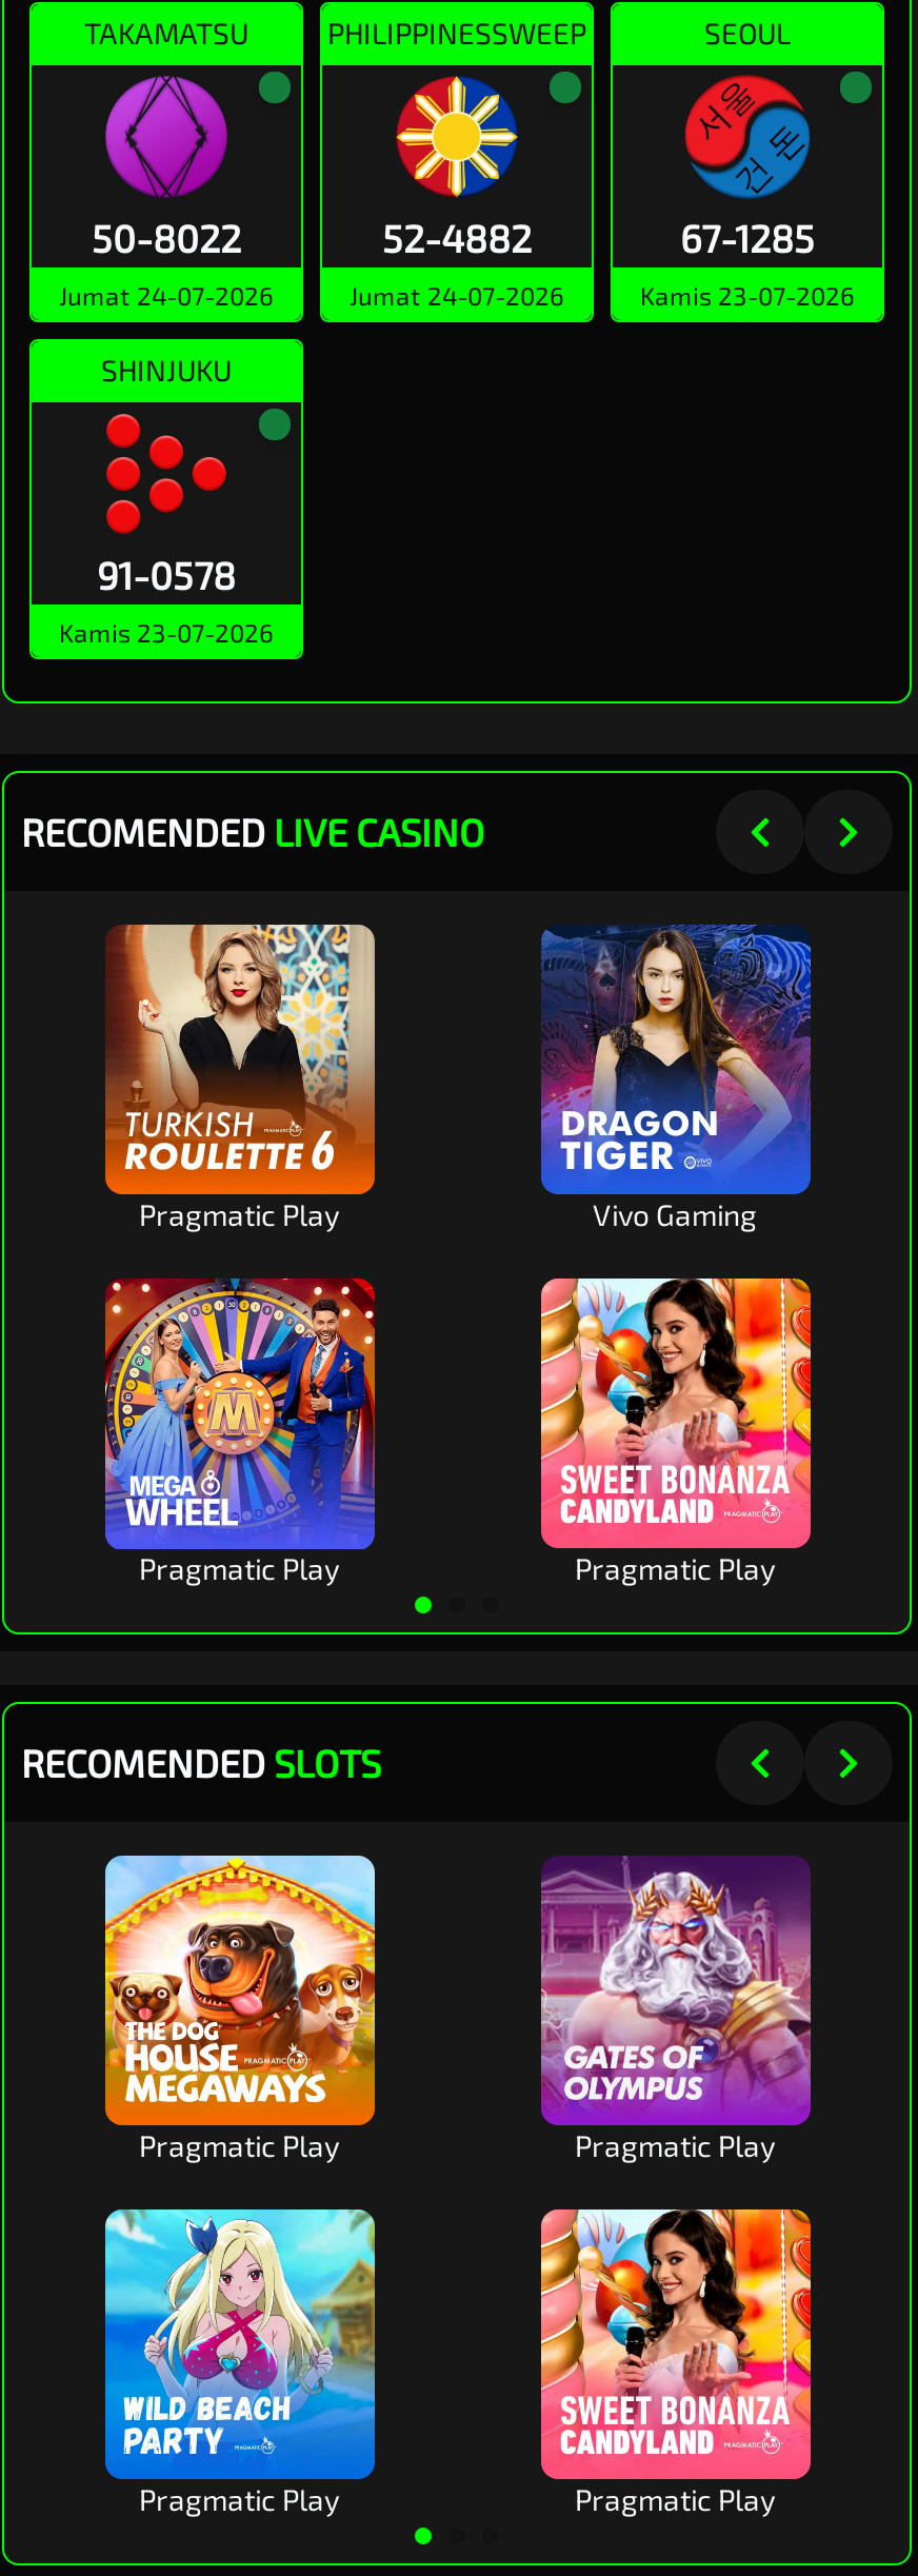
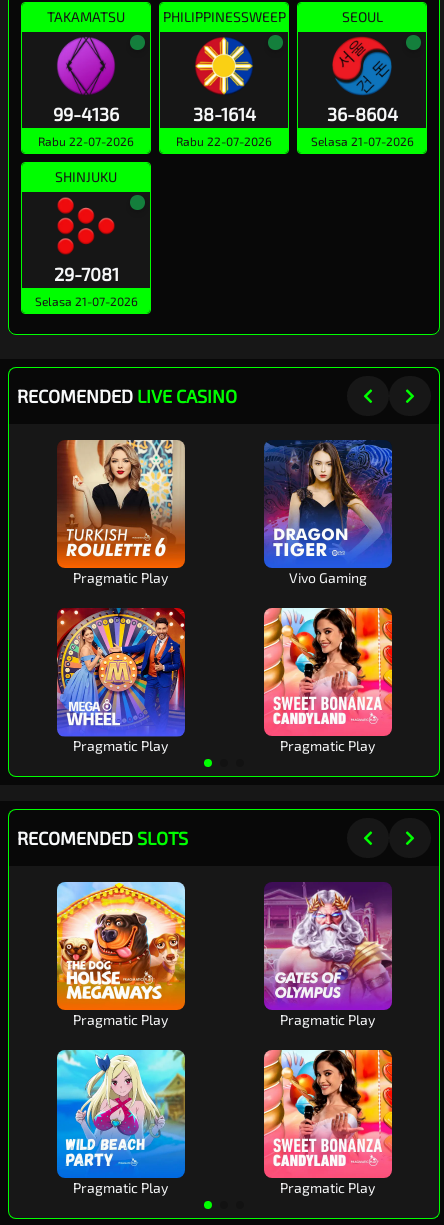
[59,216,274,310] 50-8022 | Jumat 24-07-2026 -> [38,103,134,148] 99-4136 | Rabu 22-07-2026
[350,216,564,310] 52-4882 | Jumat 24-07-2026 -> [176,103,272,148] 38-1614 | Rabu 22-07-2026
[640,216,855,310] 67-1285 | Kamis 23-07-2026 -> [310,103,413,148] 36-8604 | Selasa 21-07-2026
[59,553,274,647] 91-0578 | Kamis 23-07-2026 -> [34,263,137,308] 29-7081 | Selasa 21-07-2026

